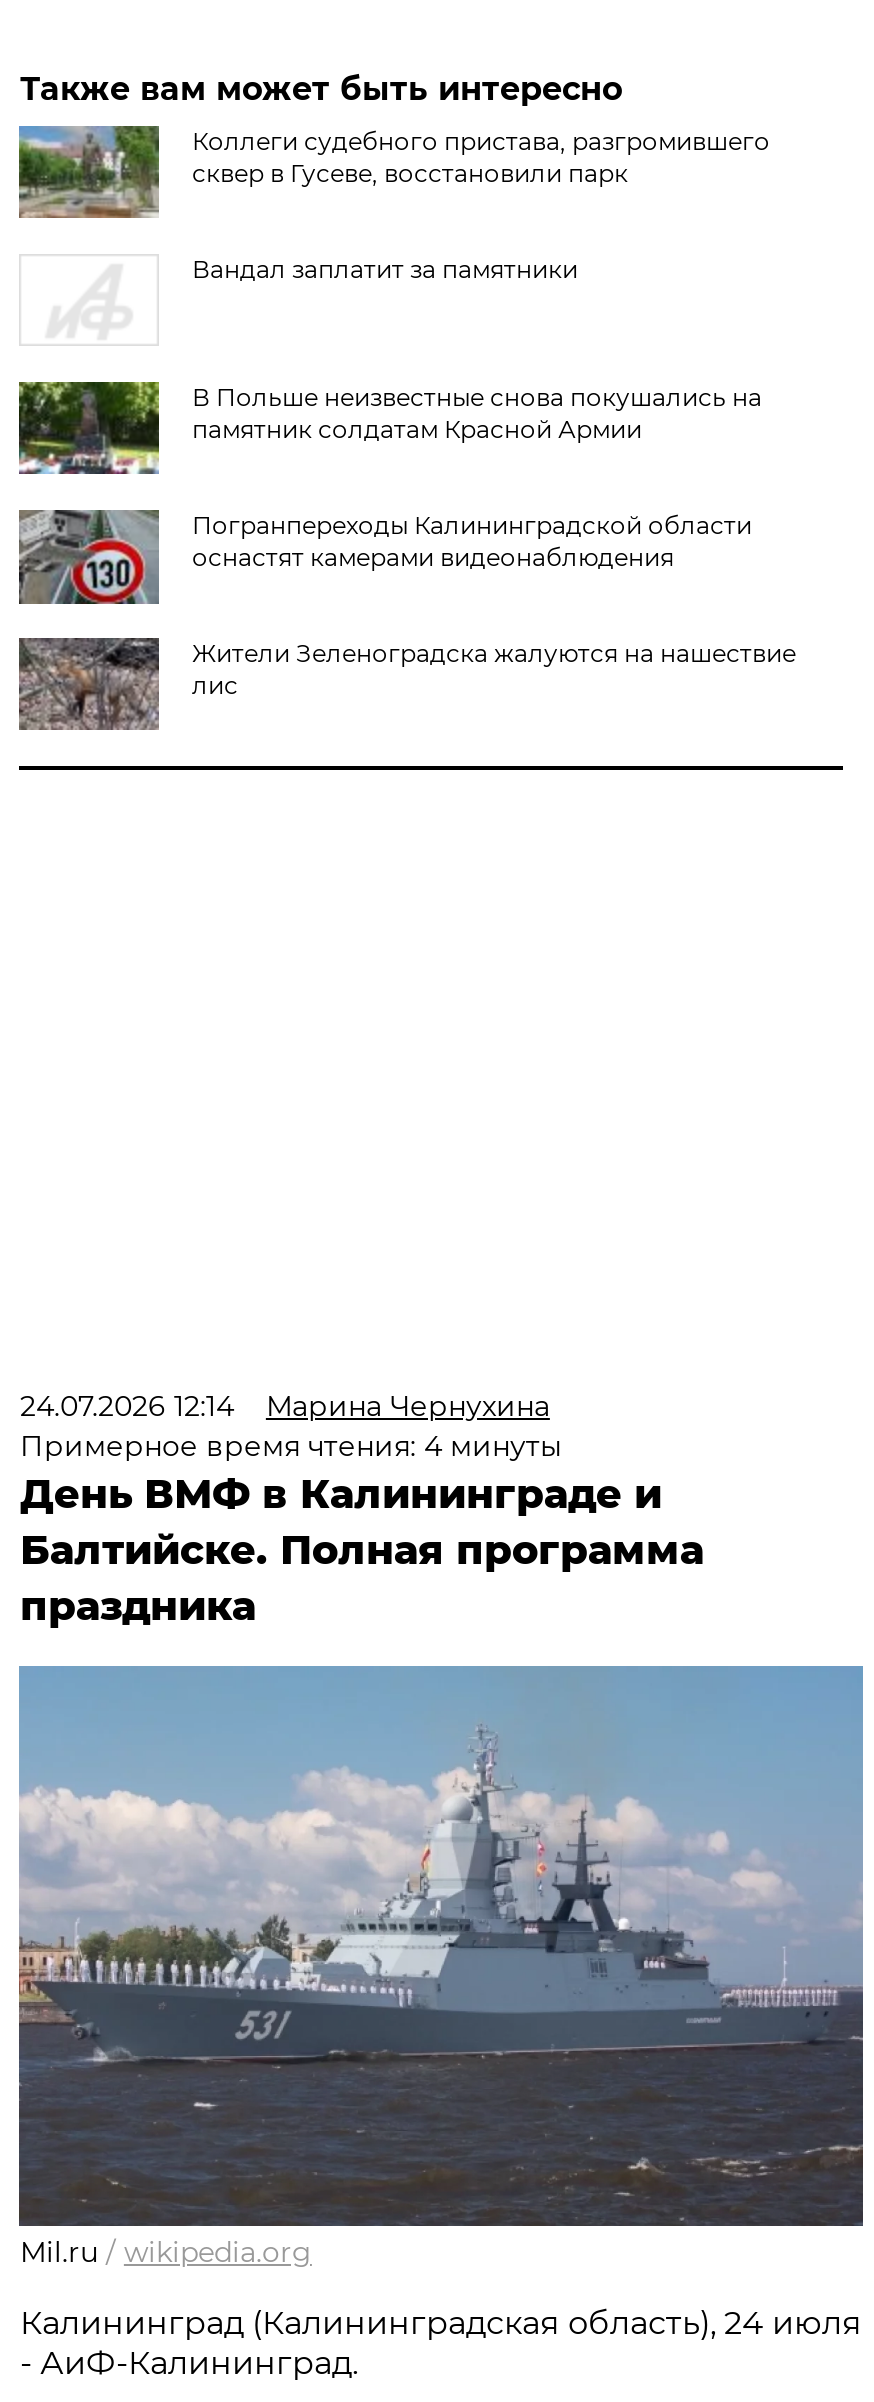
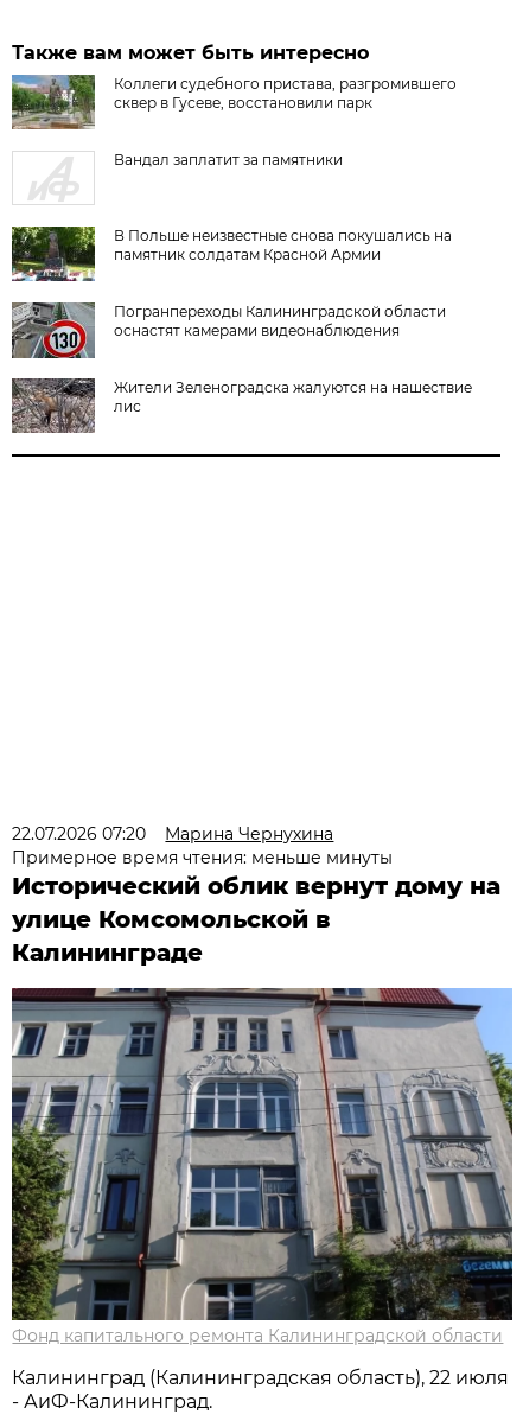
[20,1388,550,1424] 24.07.2026 12:14 Марина Чернухина -> [12,823,334,844] 22.07.2026 07:20 Марина Чернухина
[20,1428,704,1630] Примерное время чтения: 4 минуты | День ВМФ в Калининграде и | Балтийске. Полная программа | праздника -> [12,847,501,967] Примерное время чтения: меньше минуты | Исторический облик вернут дому на | улице Комсомольской в | Калининграде
[17,1664,865,2270] [image] | Mil.ru / wikipedia.org -> [11,987,514,1346] [image] | Фонд капитального ремонта Калининградской области
[20,2304,862,2342] Калининград (Калининградская область), 24 июля -> [12,1366,509,1389] Калининград (Калининградская область), 22 июля

